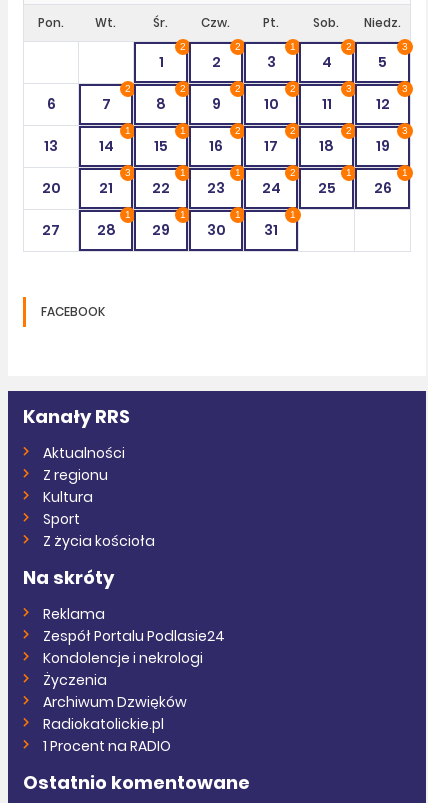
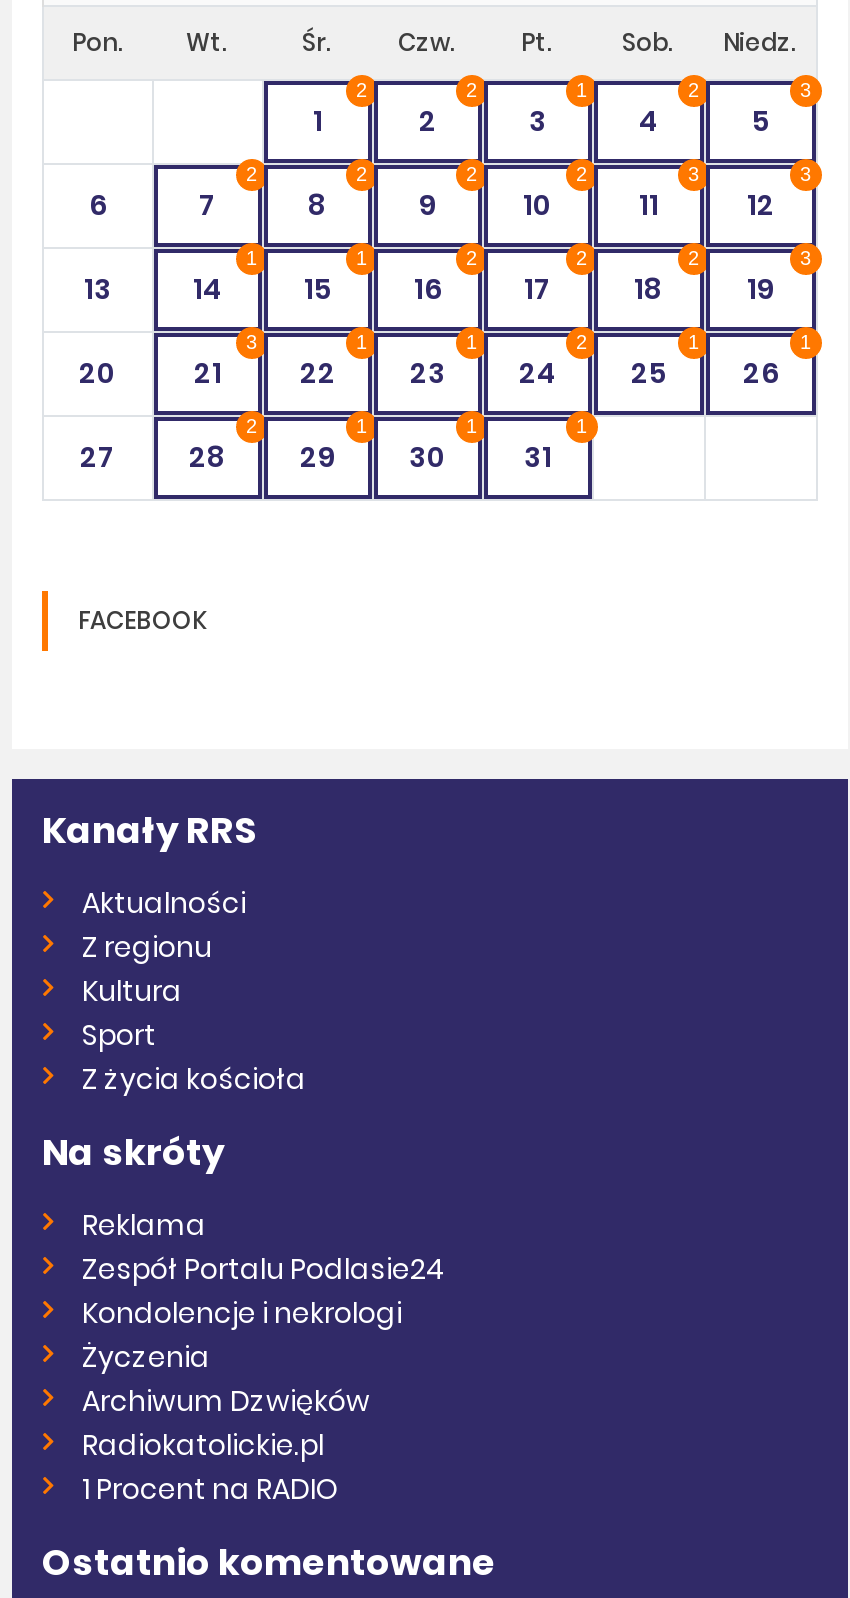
[125,209,131,220] 1 -> [246,414,258,436] 2

